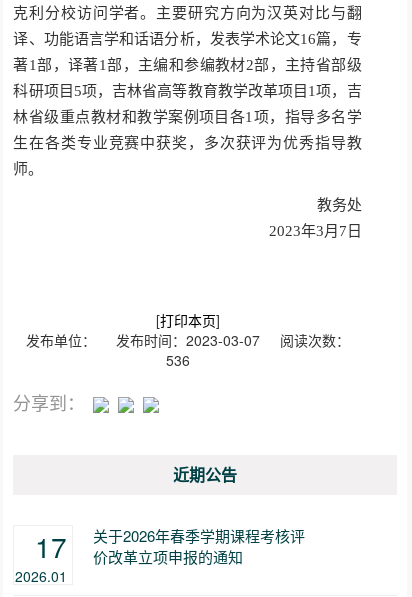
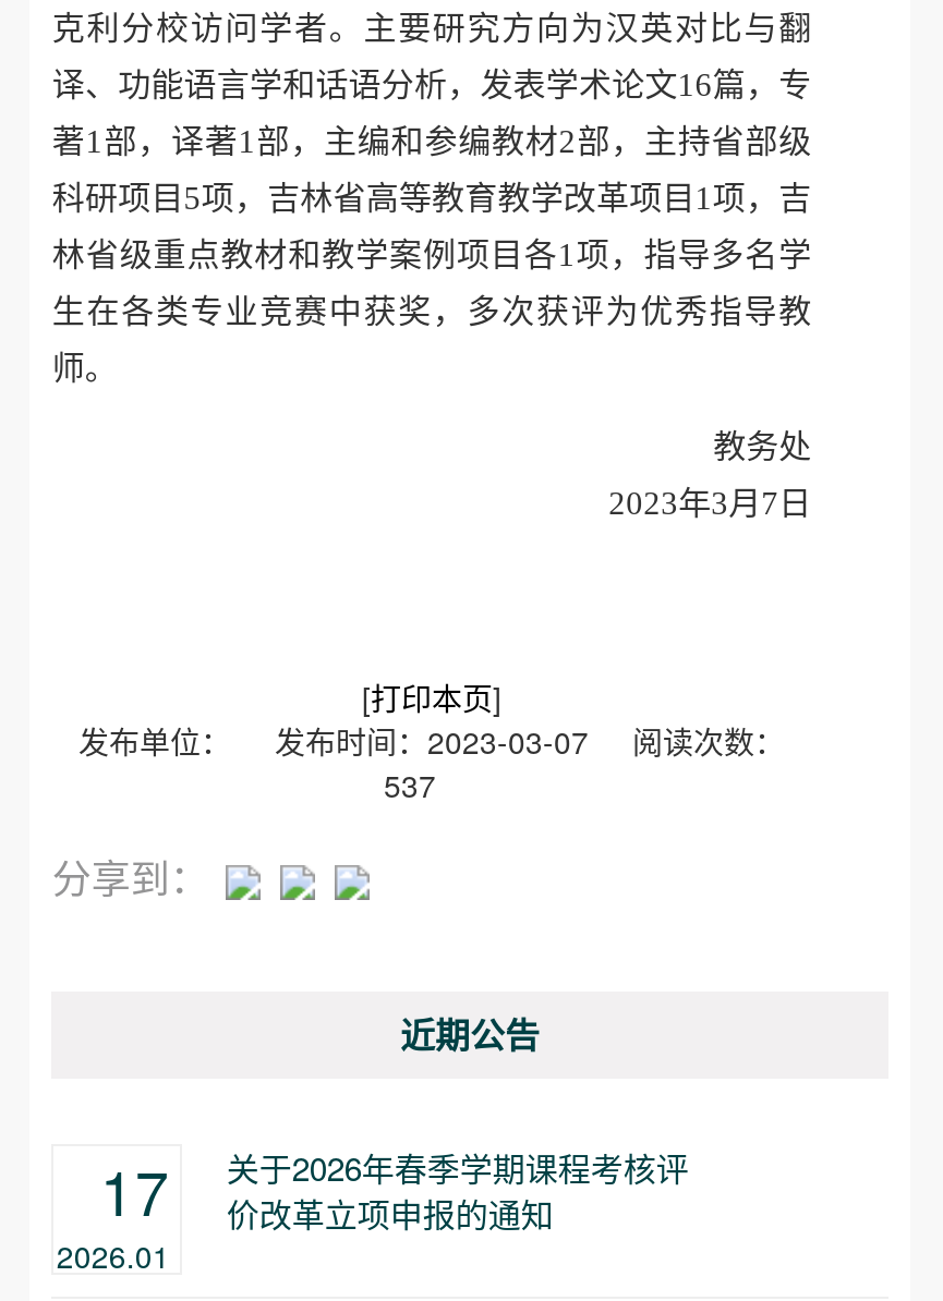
[165,350,189,370] 536 -> [384,763,436,806] 537

